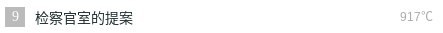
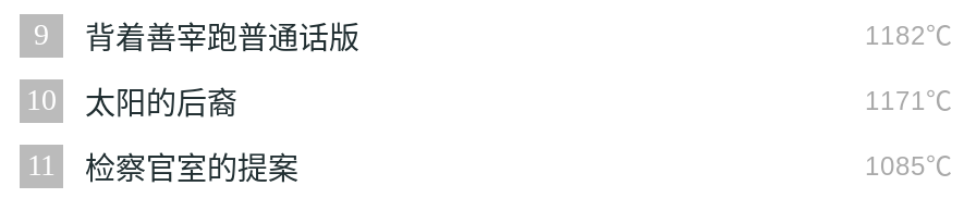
[400,10,433,24] 917℃ -> [26,21,952,182] 1182℃ | 背着善宰跑普通话版 | 10 | 1171℃ | 太阳的后裔 | 11 | 1085℃

